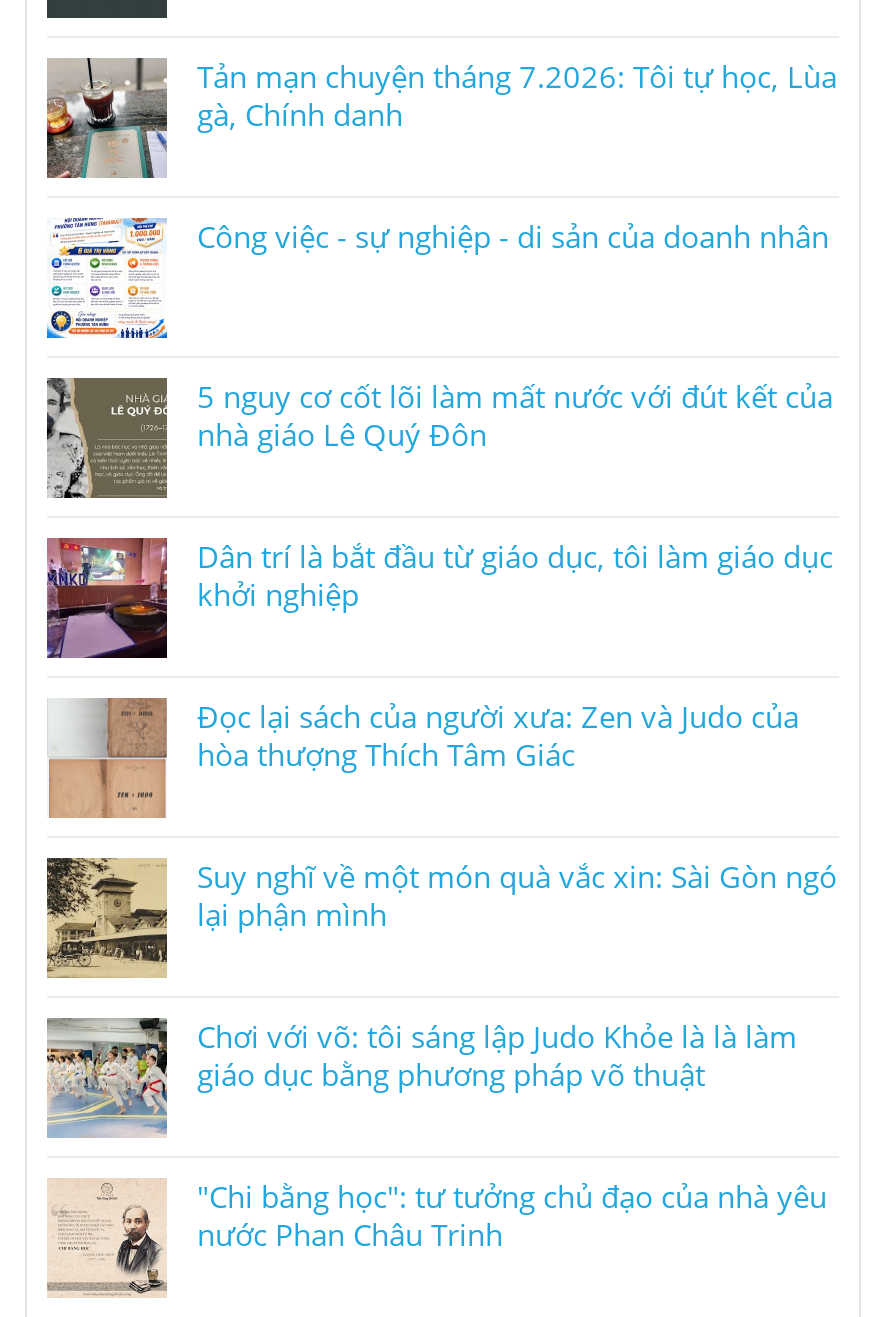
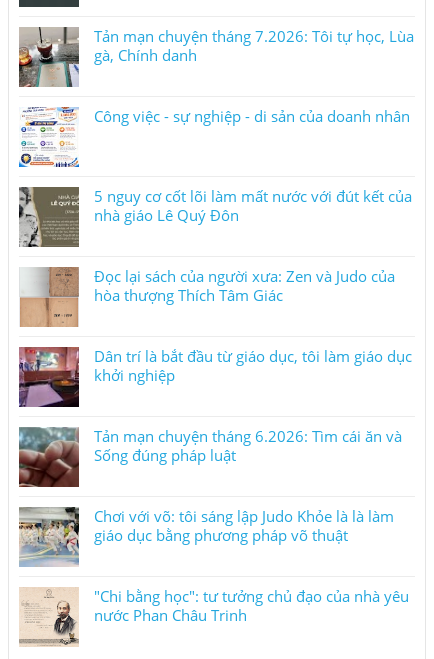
moved [45,535,833,660] -> [18,346,412,408]: [image] | Dân trí là bắt đầu từ giáo dục, tôi làm giáo dục | khởi nghiệp
moved [51,695,799,820] -> [21,266,395,328]: [image] | Đọc lại sách của người xưa: Zen và Judo của | hòa thượng Thích Tâm Giác
[45,855,837,980] [image] | Suy nghĩ về một món quà vắc xin: Sài Gòn ngó | lại phận mình -> [18,426,402,488] [image] | Tản mạn chuyện tháng 6.2026: Tìm cái ăn và | Sống đúng pháp luật

